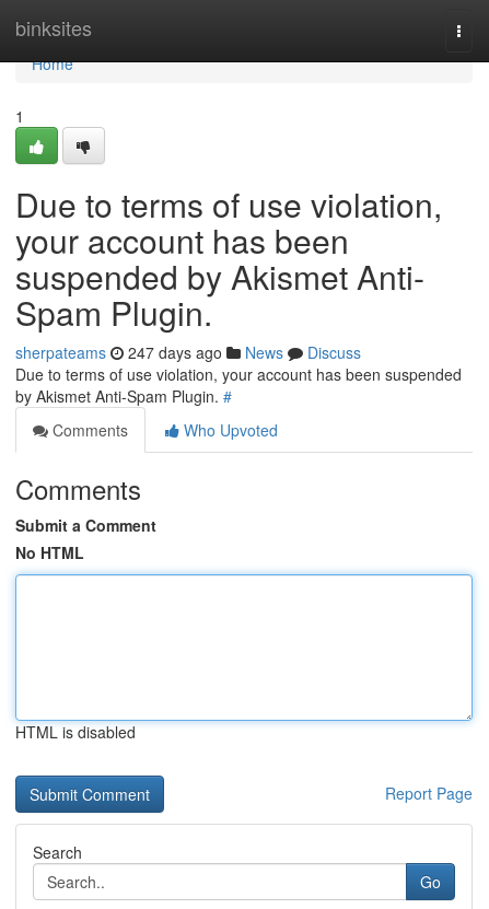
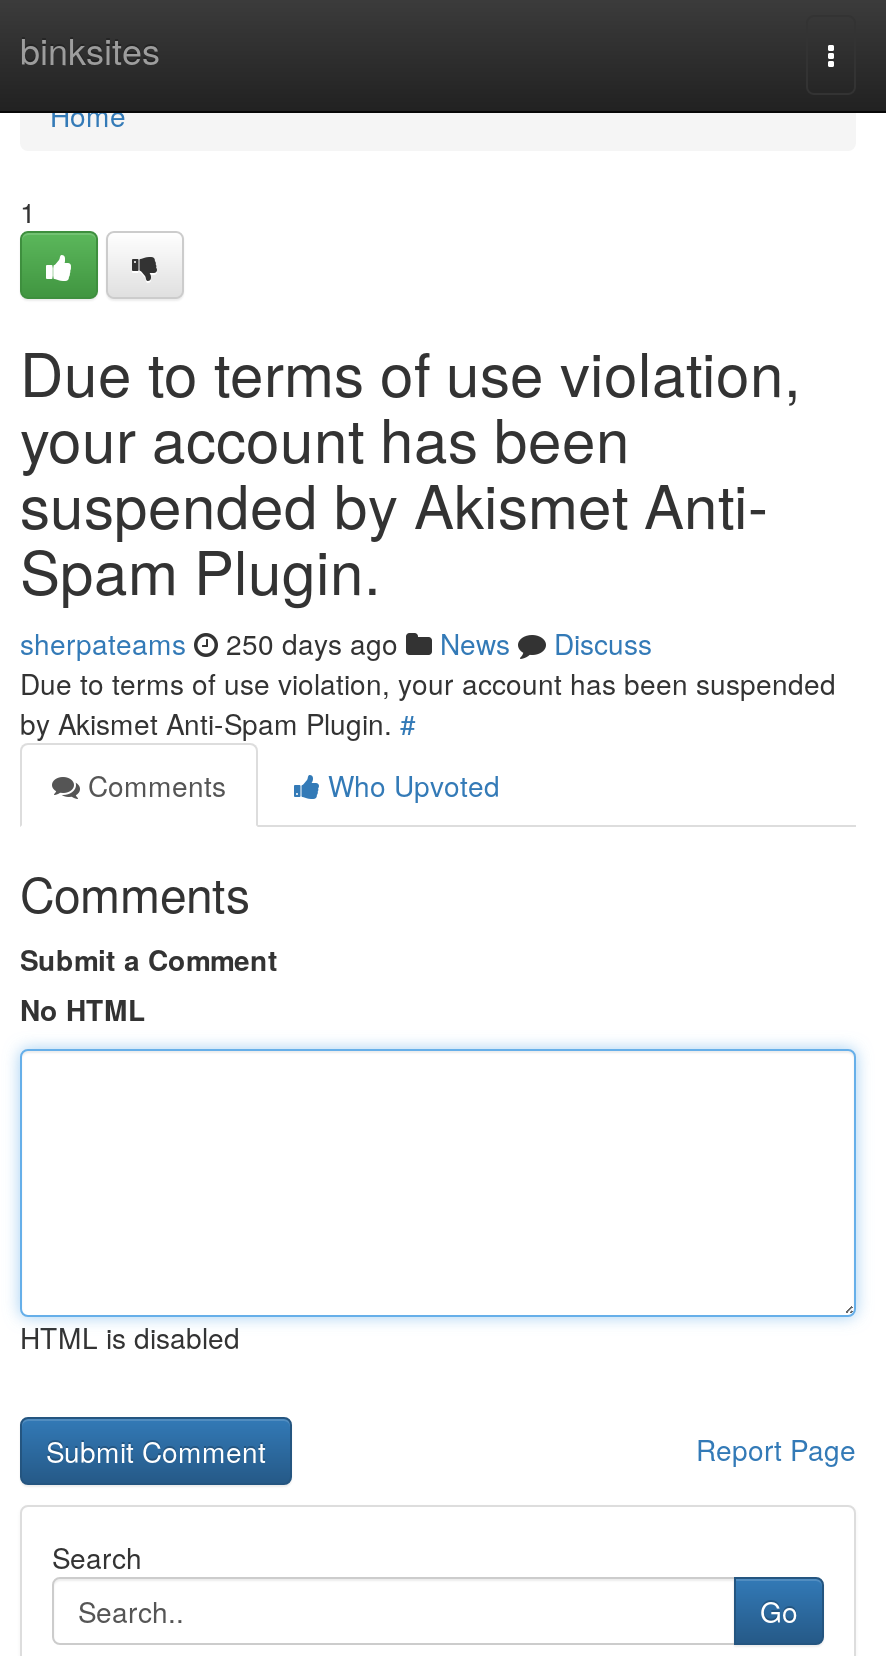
[15,341,361,363] sherpateams 247 days ago News Discuss -> [20,623,652,663] sherpateams 250 days ago News Discuss

